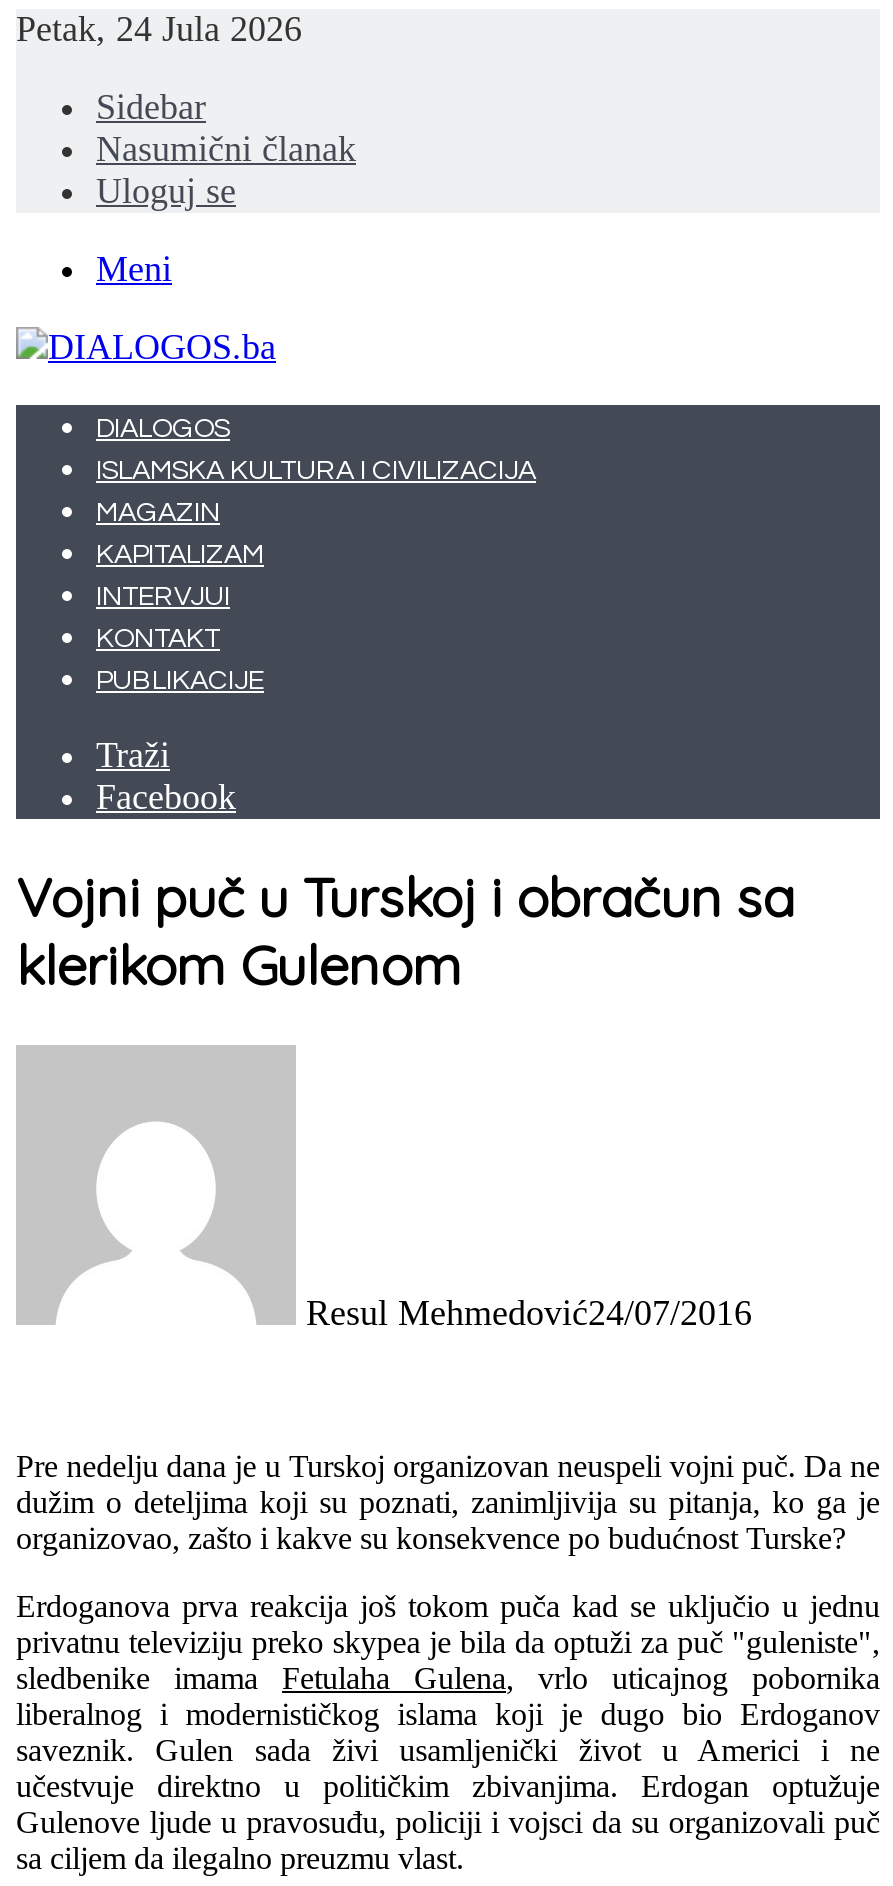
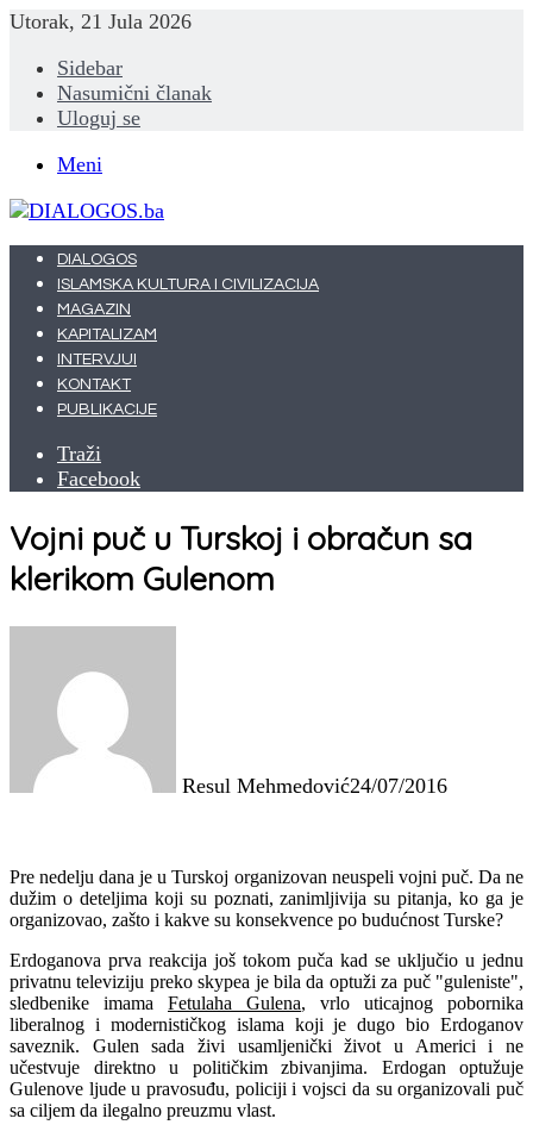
[16,9,302,49] Petak, 24 Jula 2026 -> [10,10,192,33] Utorak, 21 Jula 2026

